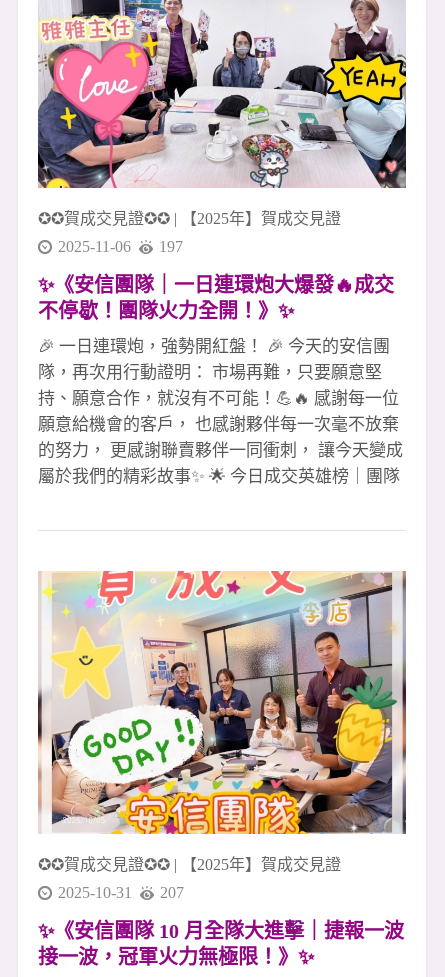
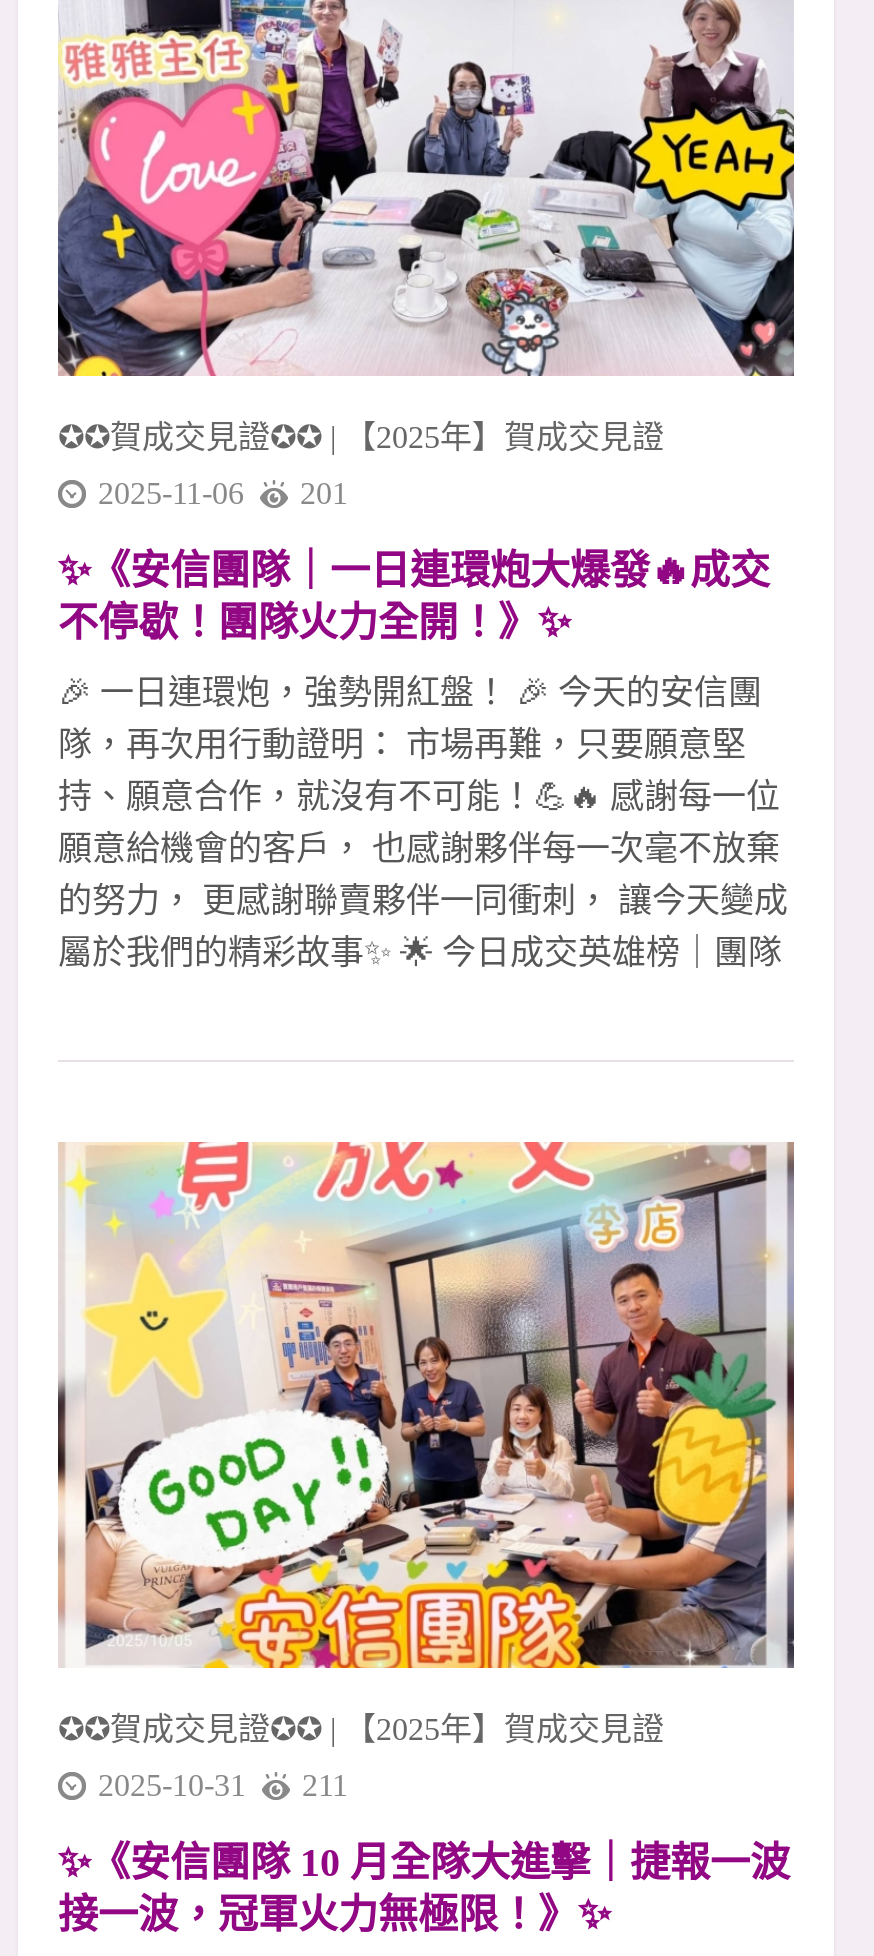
[58,238,183,255] 2025-11-06 197 -> [98,476,348,510] 2025-11-06 201
[58,884,184,901] 2025-10-31 207 -> [98,1768,348,1802] 2025-10-31 211

